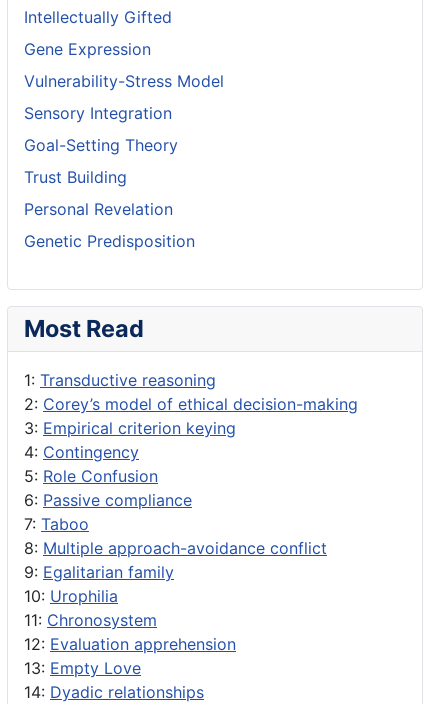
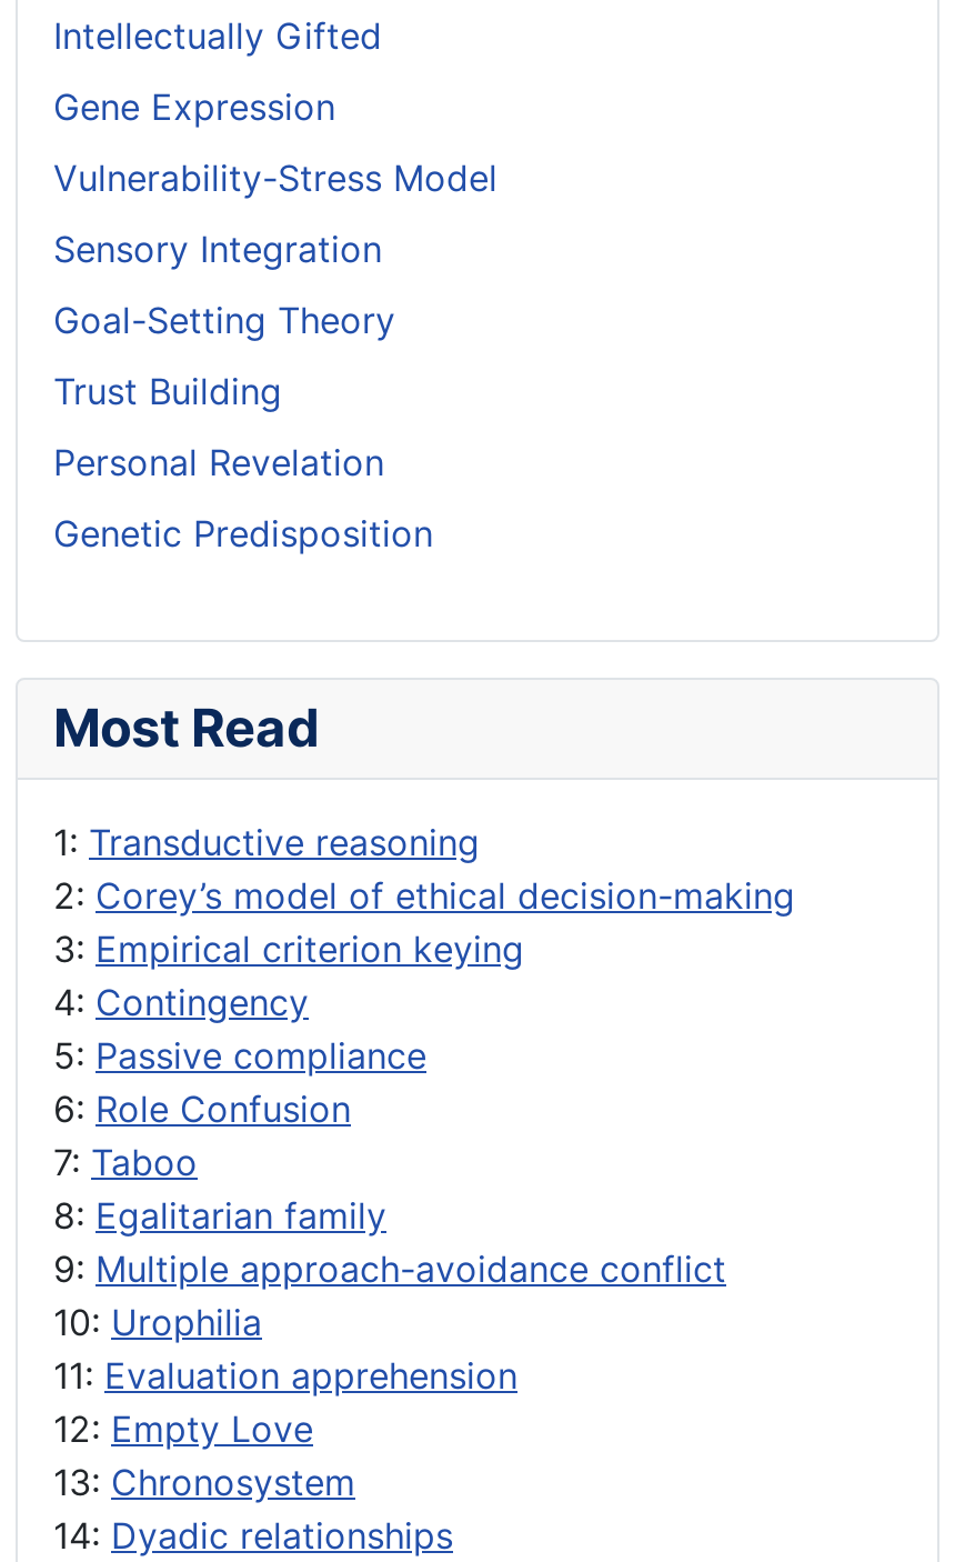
[24,466,192,510] 5: Role Confusion | 6: Passive compliance -> [53,1034,426,1131] 5: Passive compliance | 6: Role Confusion
[24,538,327,582] 8: Multiple approach-avoidance conflict | 9: Egalitarian family -> [53,1194,726,1291] 8: Egalitarian family | 9: Multiple approach-avoidance conflict
[24,610,236,678] 11: Chronosystem | 12: Evaluation apprehension | 13: Empty Love -> [53,1354,517,1505] 11: Evaluation apprehension | 12: Empty Love | 13: Chronosystem

